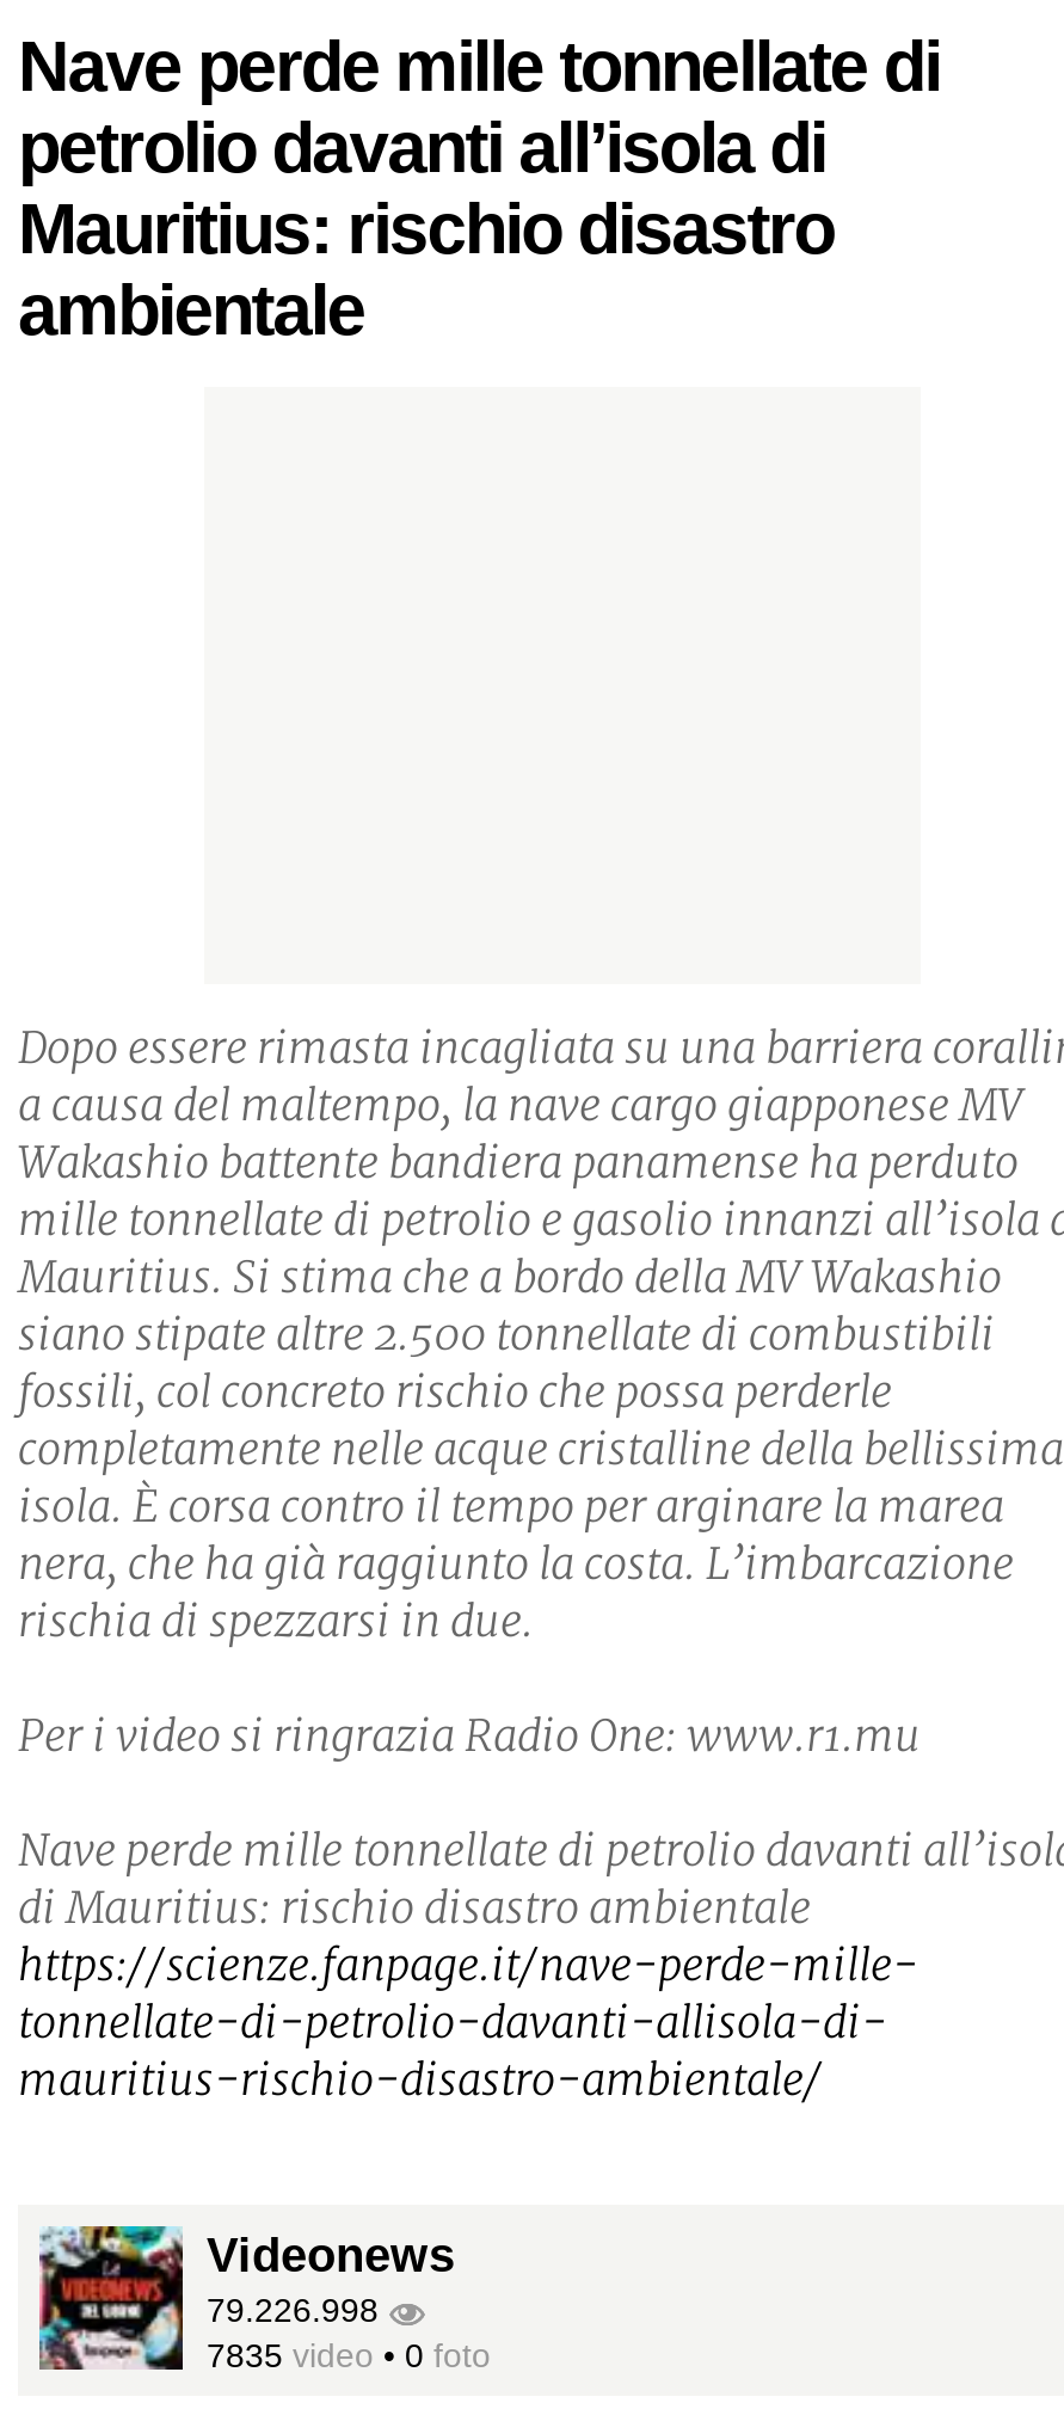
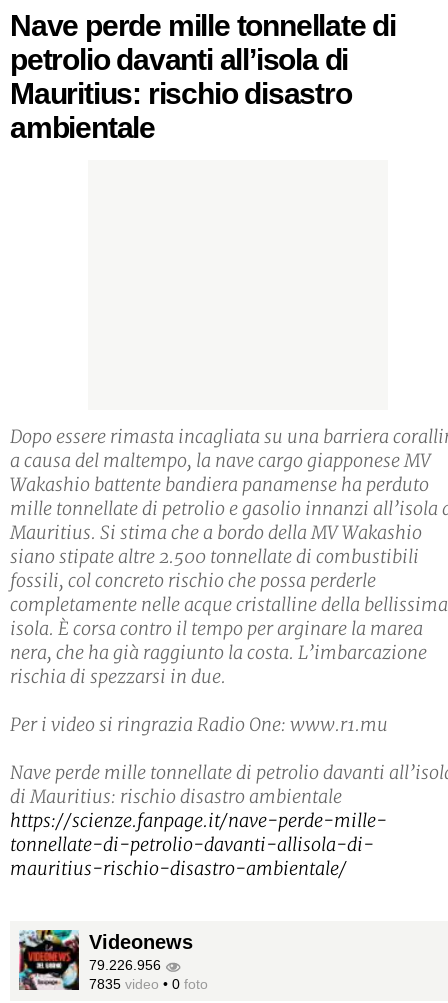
[207,2291,379,2330] 79.226.998 -> [89,957,161,973] 79.226.956

